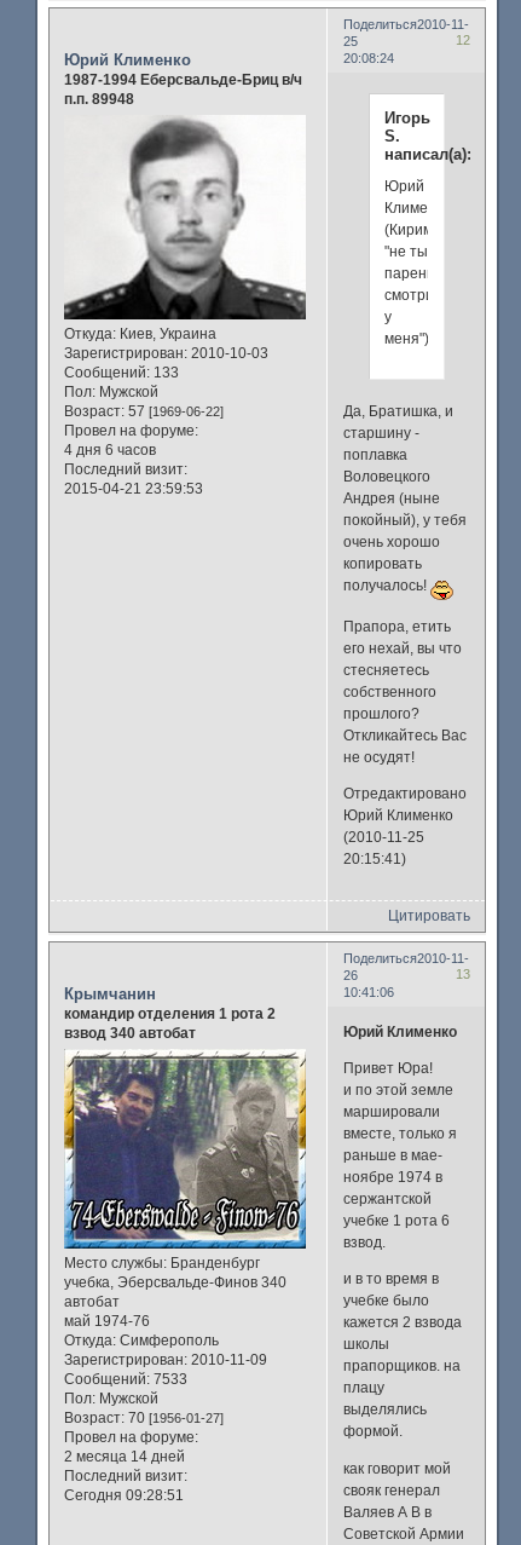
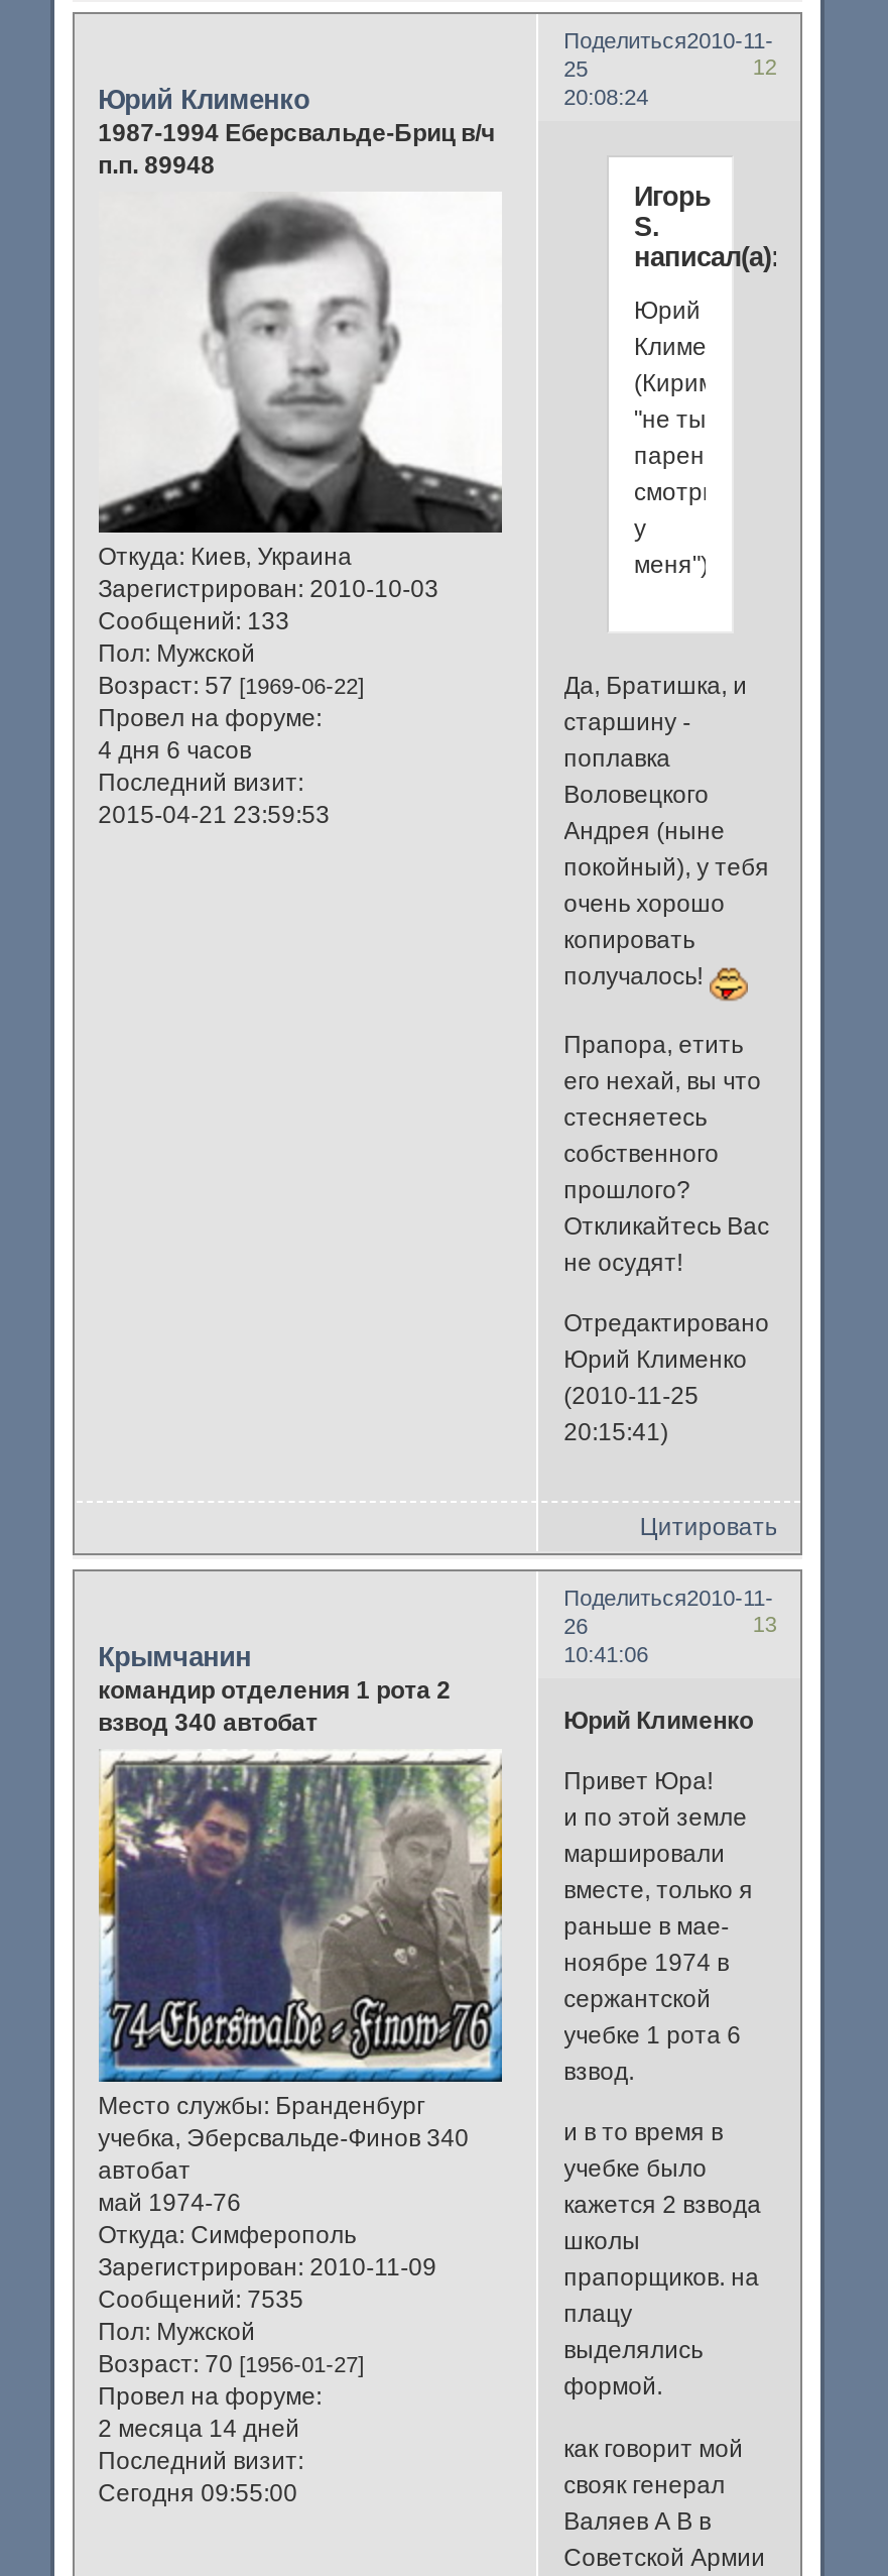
[64,1371,187,1388] Сообщений: 7533 -> [98,2285,304,2314] Сообщений: 7535
[64,1487,183,1504] Сегодня 09:28:51 -> [98,2479,298,2507] Сегодня 09:55:00

